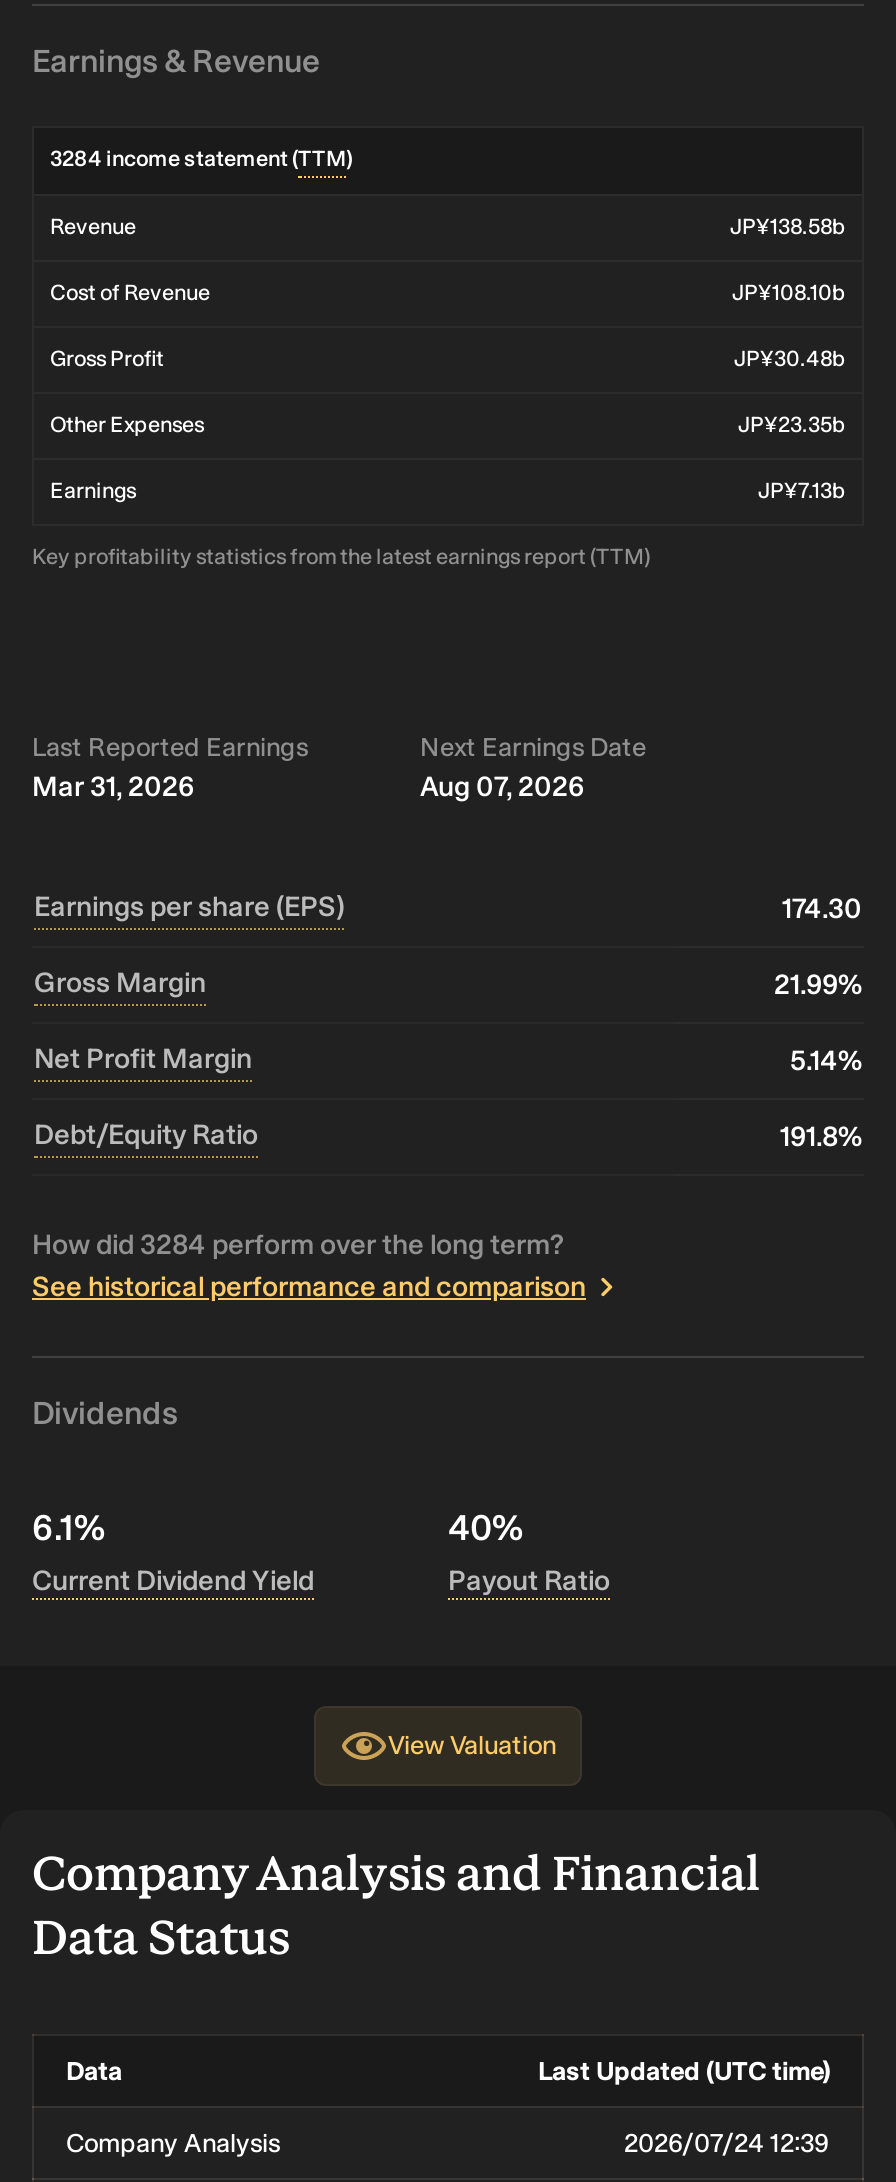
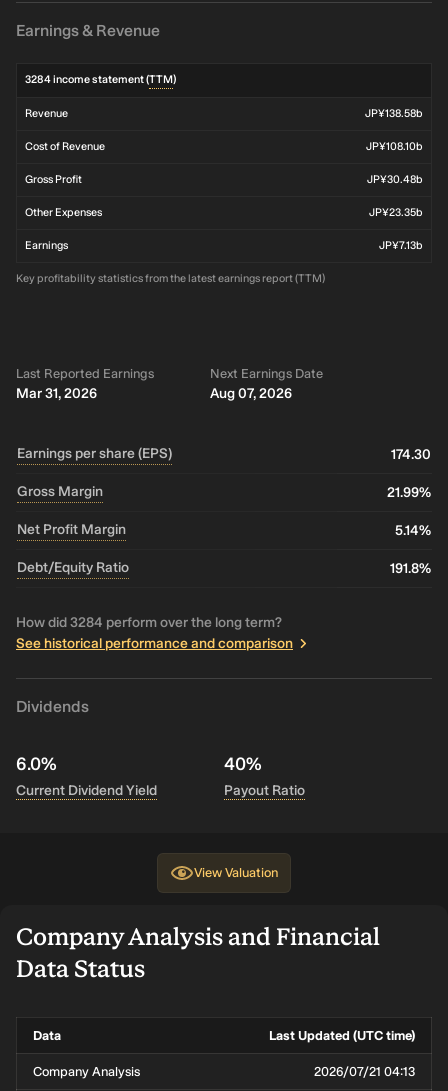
[32,1505,106,1549] 6.1% -> [16,753,57,775] 6.0%
[624,2127,830,2157] 2026/07/24 12:39 -> [314,1064,415,1079] 2026/07/21 04:13

